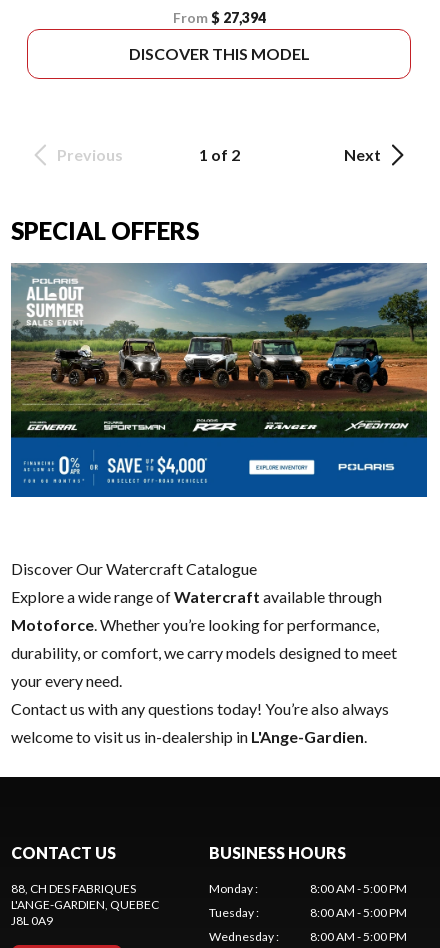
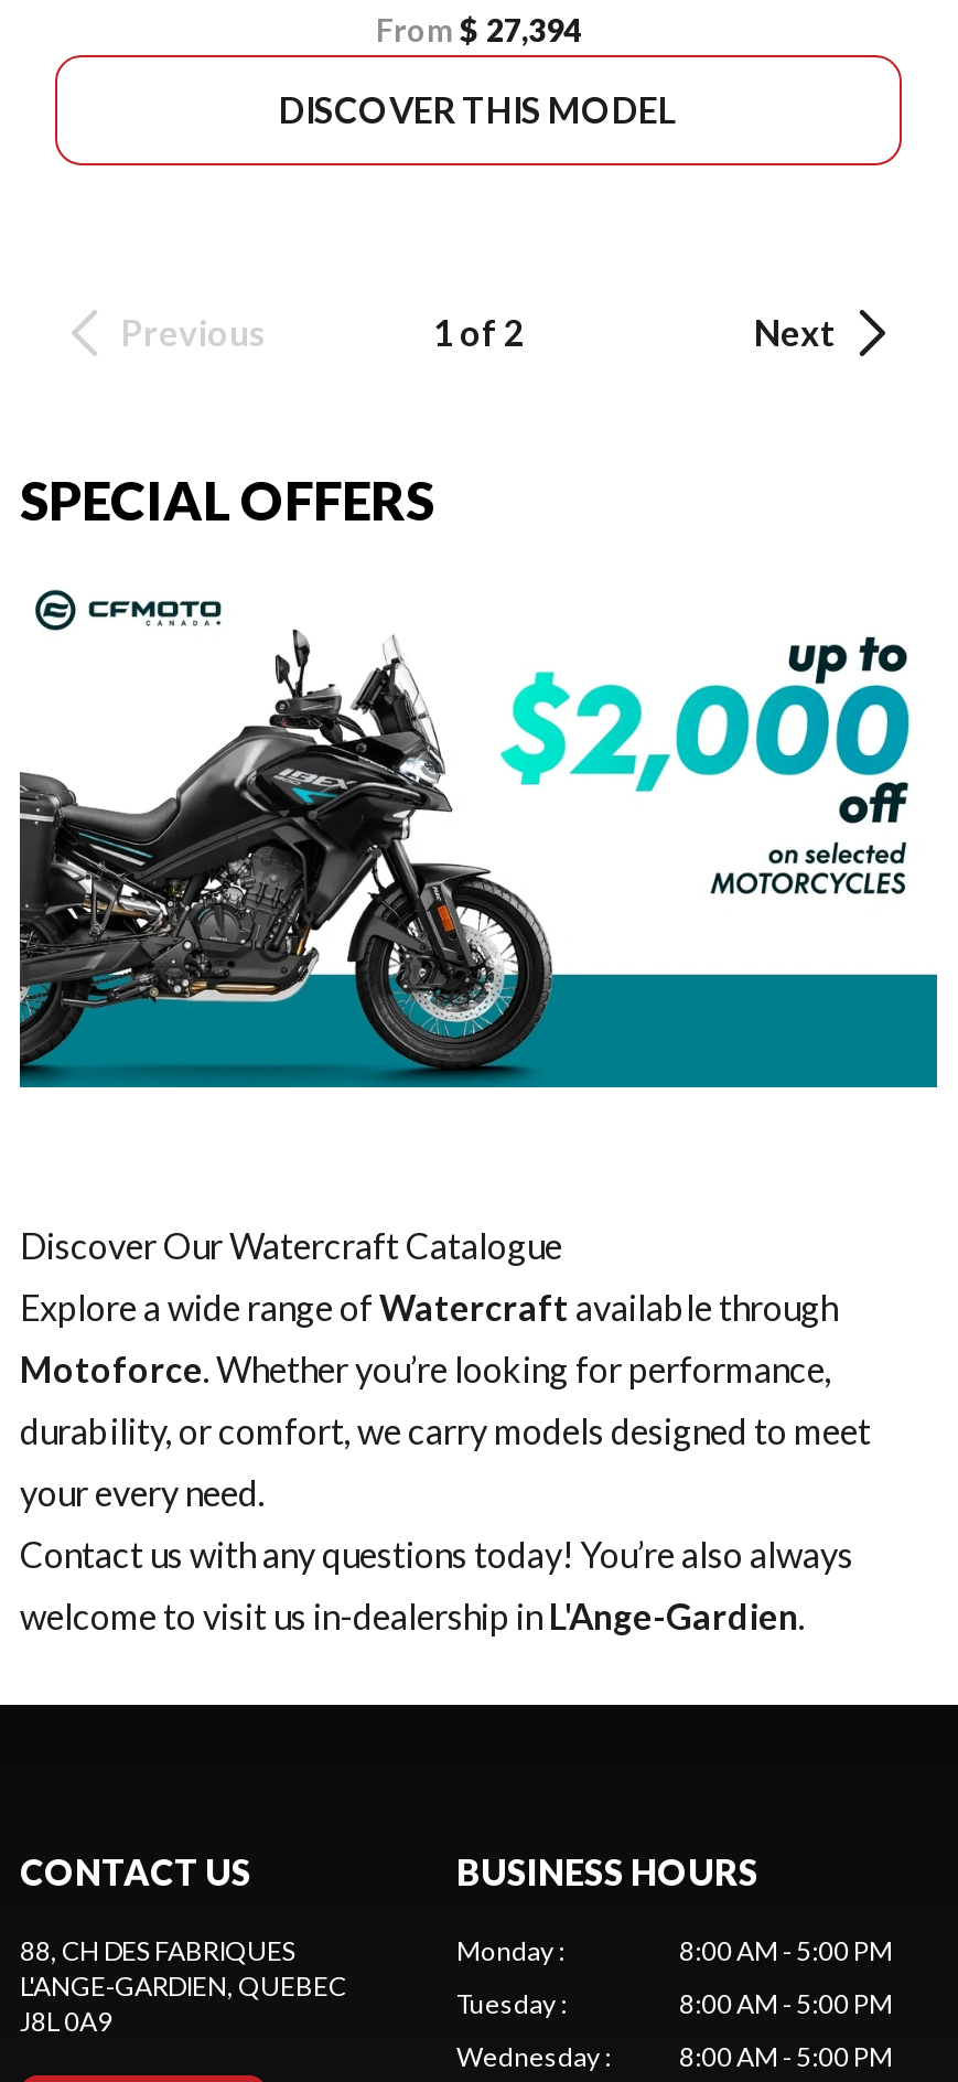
[10,262,428,497] [image] -> [18,571,937,1087] [image]

